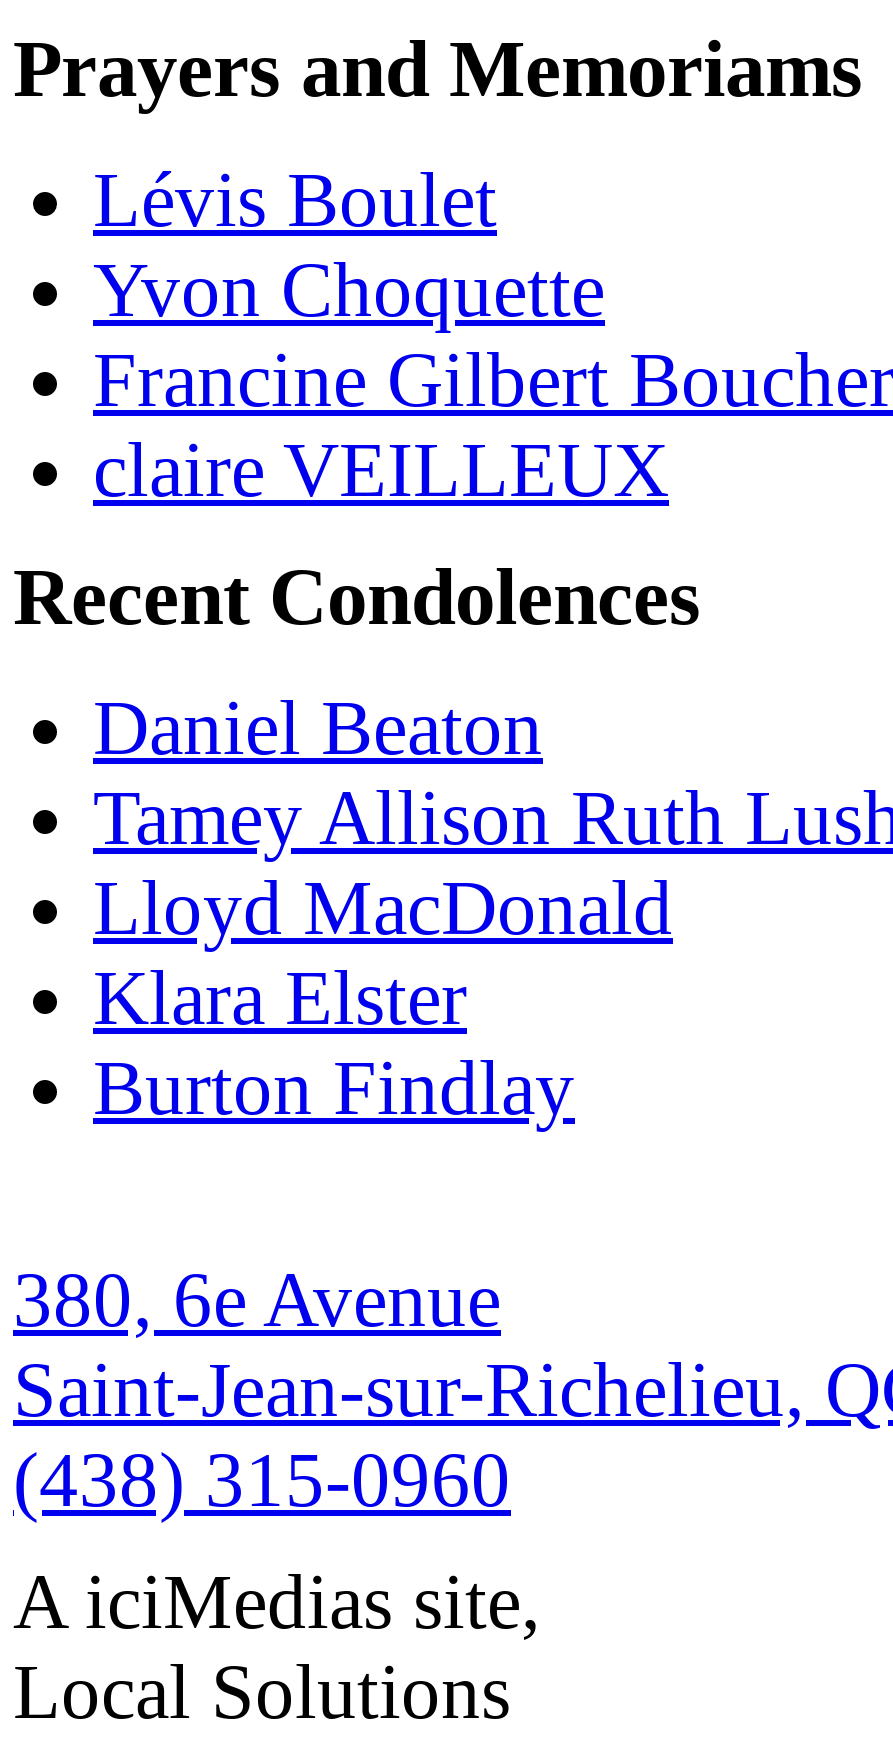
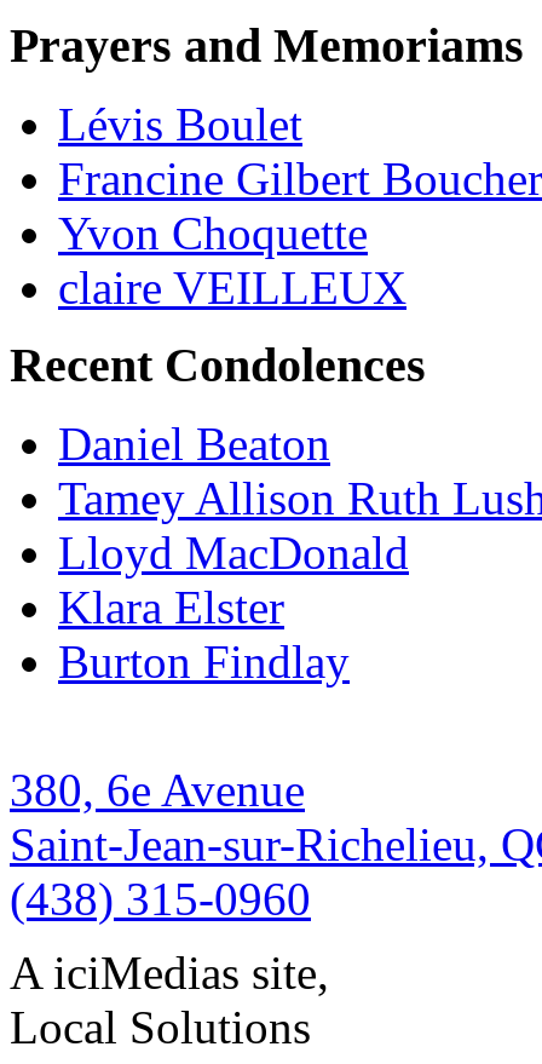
moved [93,245,605,331] -> [58,206,368,258]: Yvon Choquette
moved [93,335,893,421] -> [58,152,542,204]: Francine Gilbert Boucher

